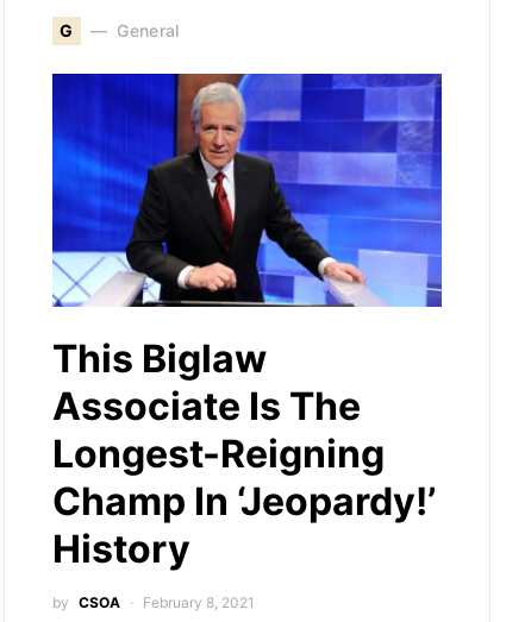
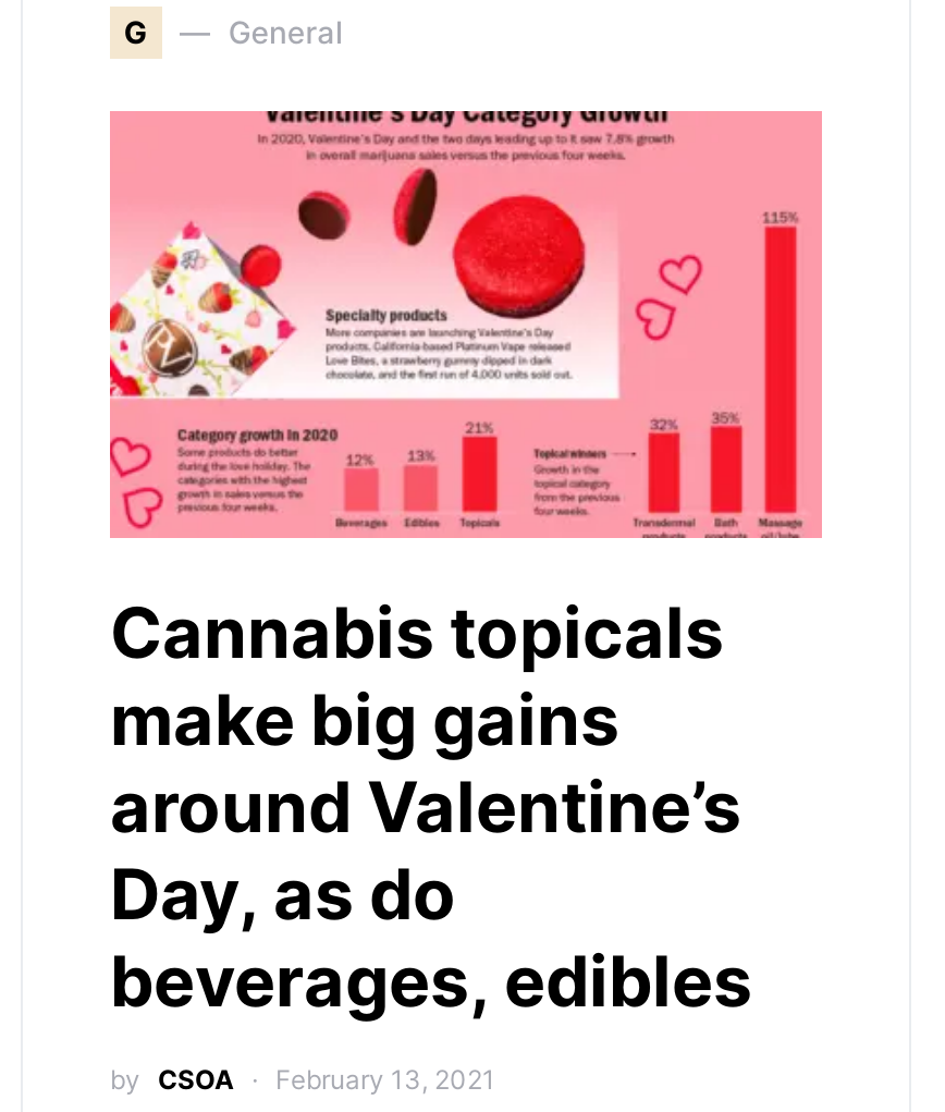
[51,73,443,572] [image] | This Biglaw | Associate Is The | Longest-Reigning | Champ In ‘Jeopardy!’ | History -> [108,109,822,1023] [image] | Cannabis topicals | make big gains | around Valentine’s | Day, as do | beverages, edibles
[143,593,255,611] February 8, 2021 -> [275,1063,495,1095] February 13, 2021

